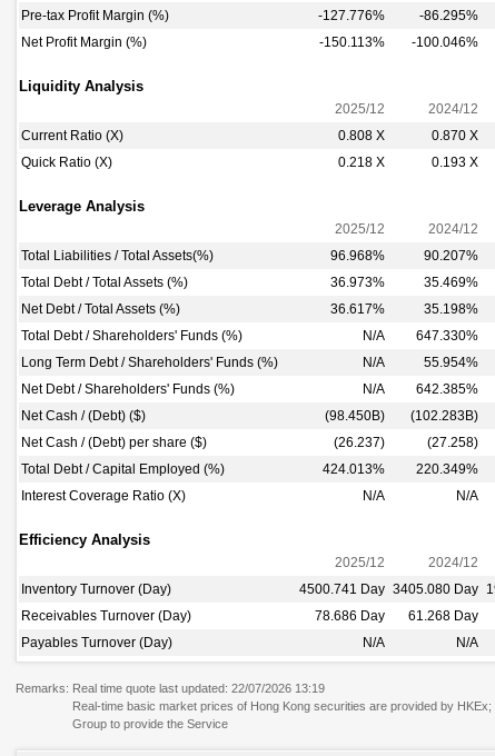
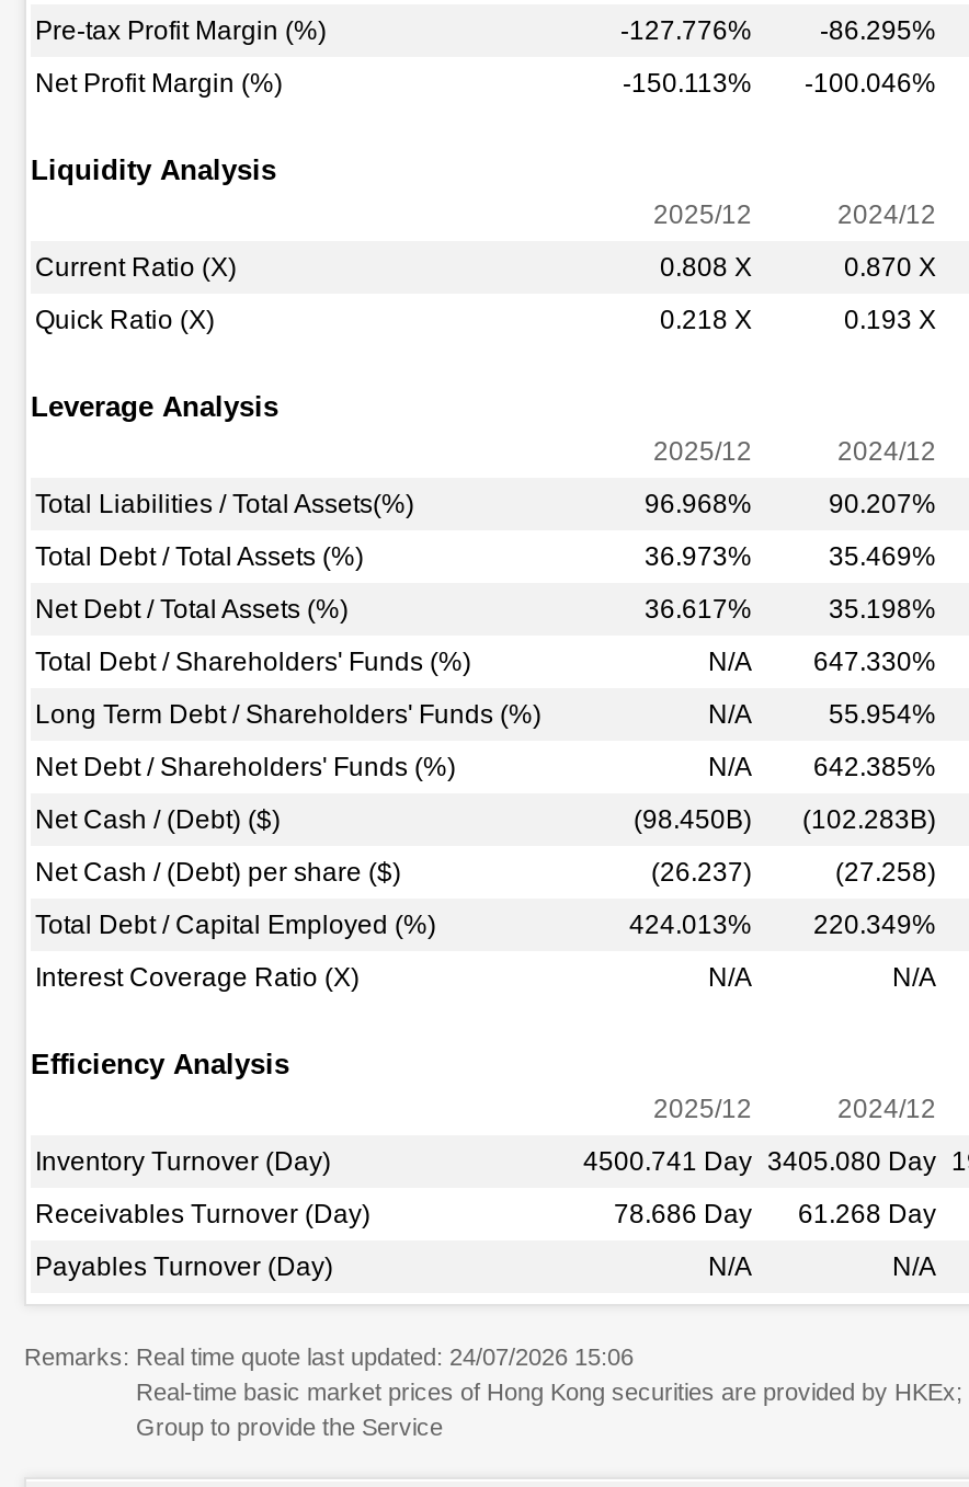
[16,682,325,695] Remarks: Real time quote last updated: 22/07/2026 13:19 -> [24,1343,634,1370] Remarks: Real time quote last updated: 24/07/2026 15:06

